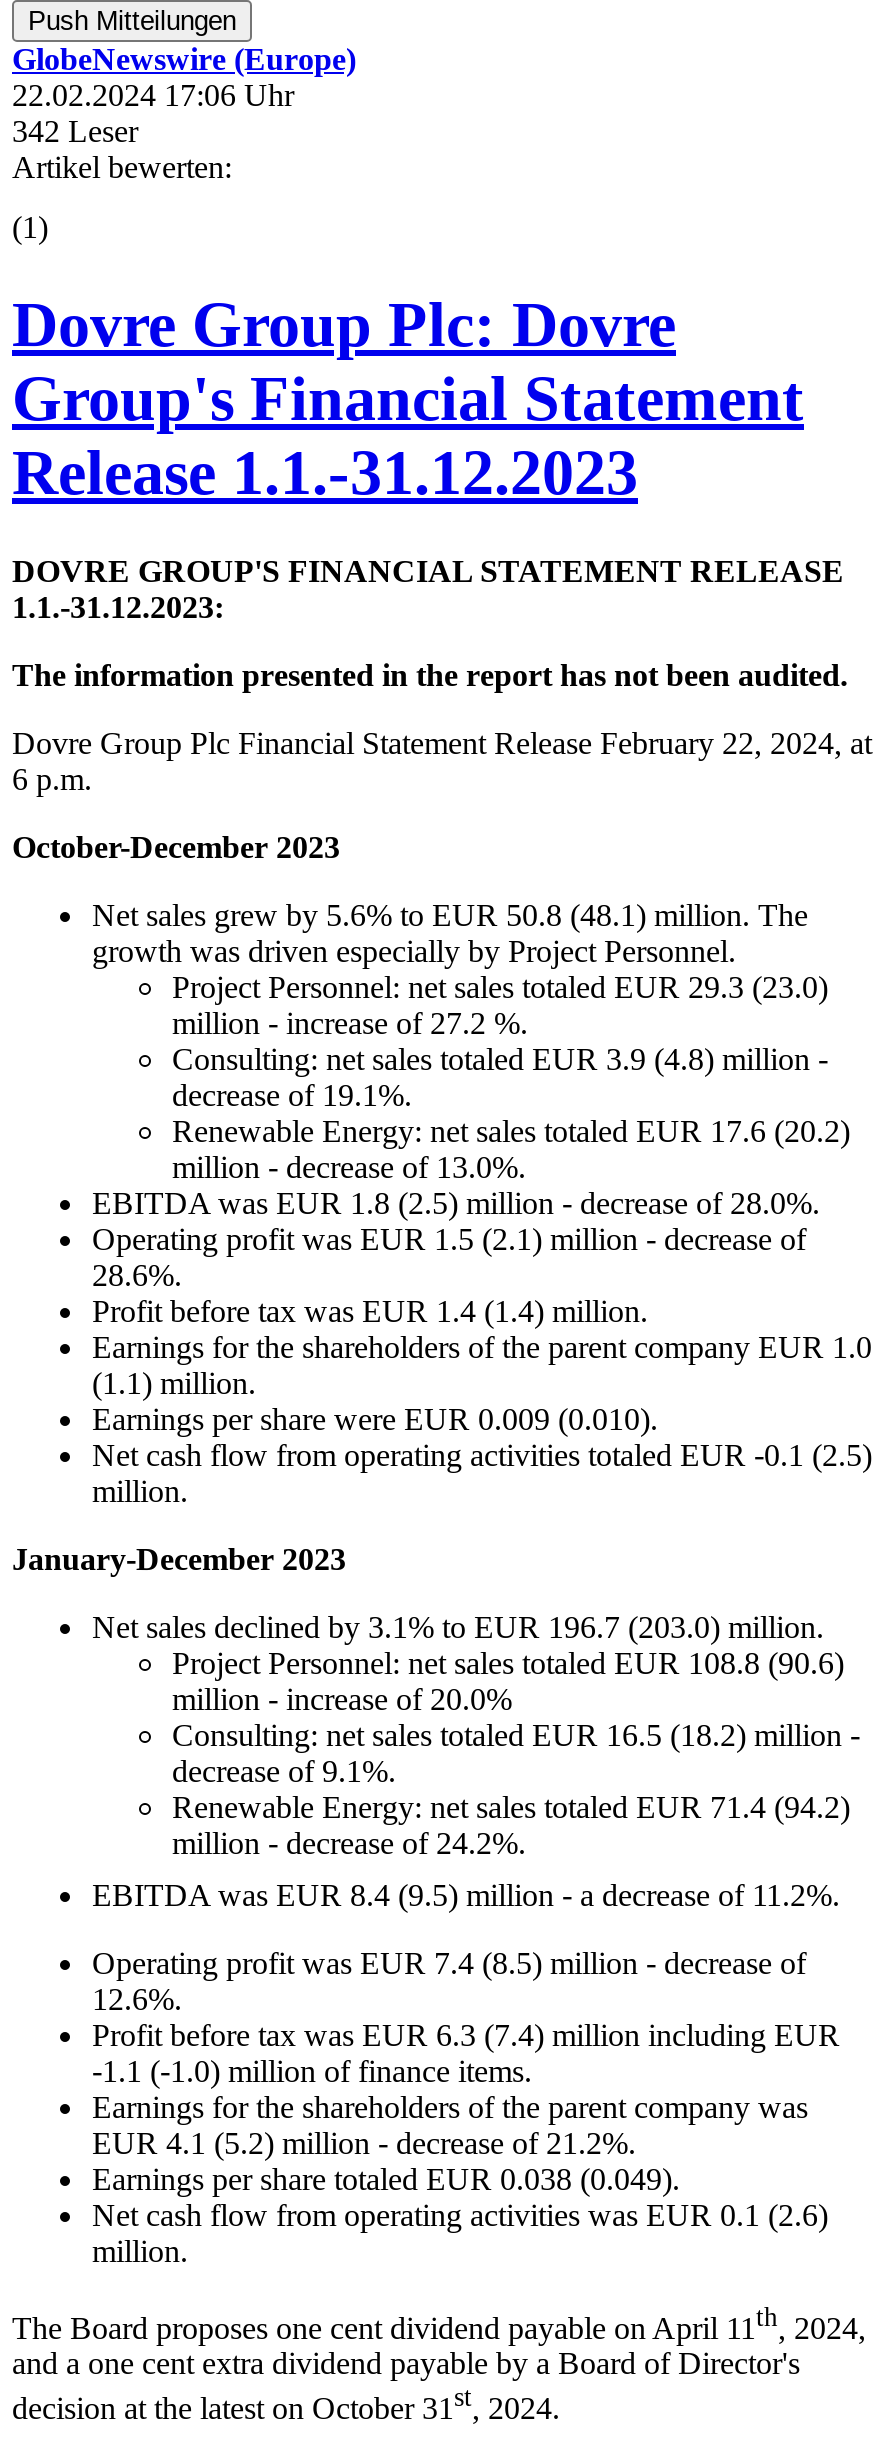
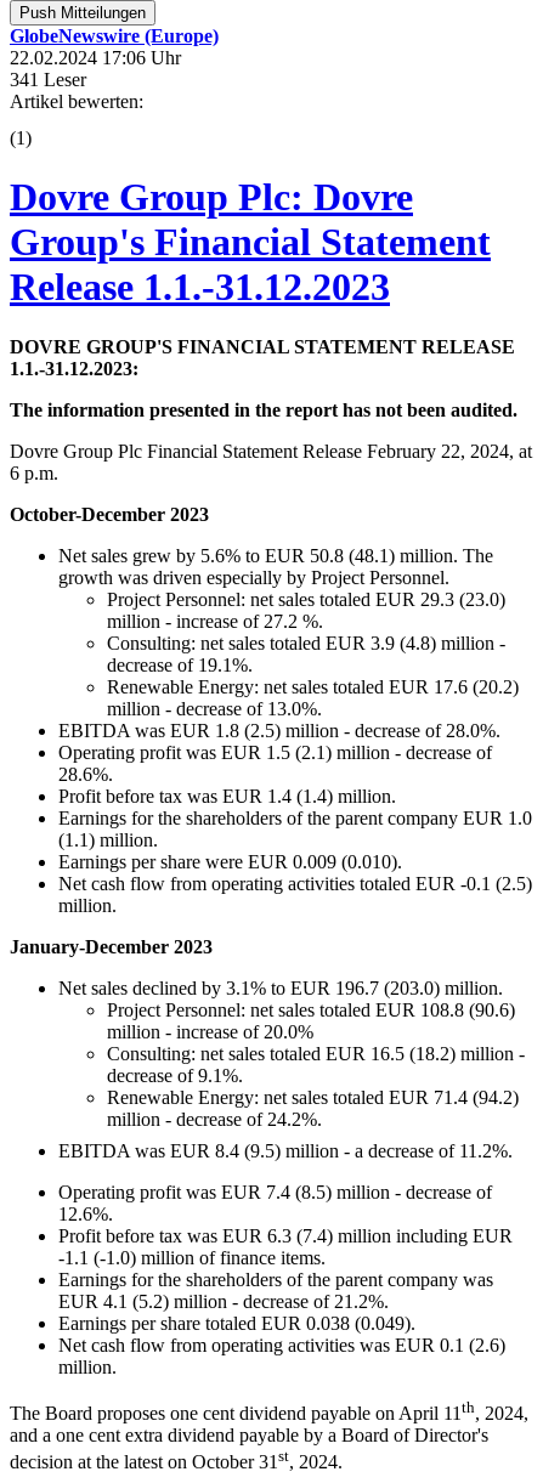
[12,114,138,148] 342 Leser -> [10,69,86,90] 341 Leser

